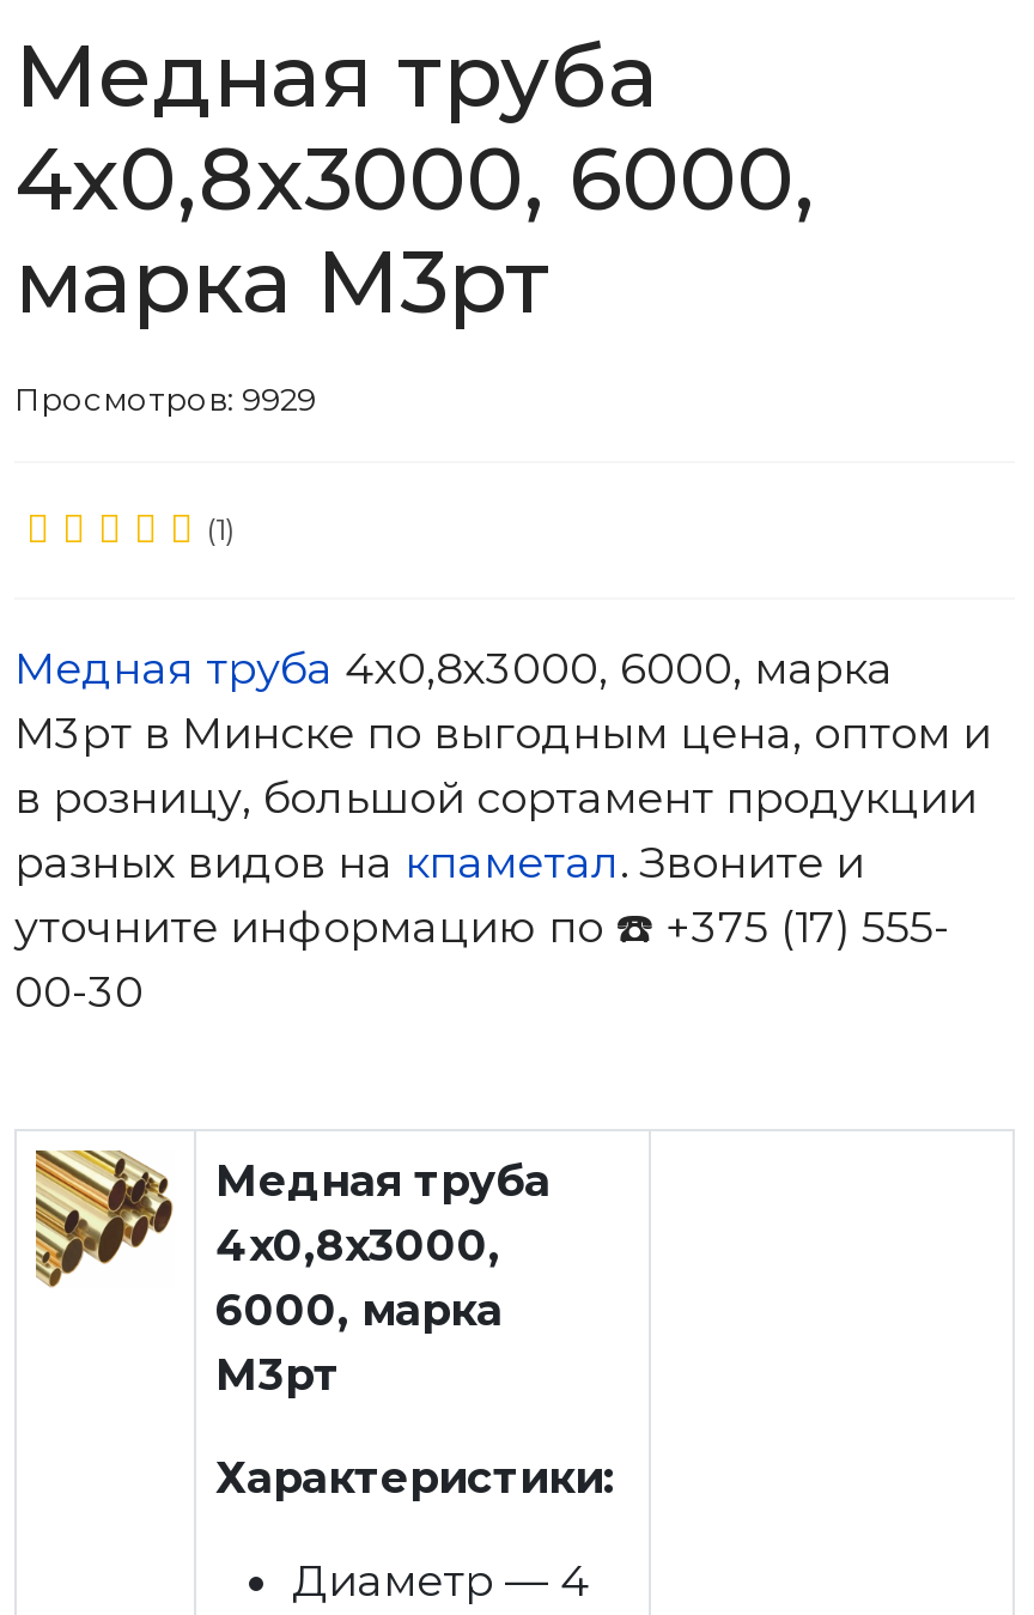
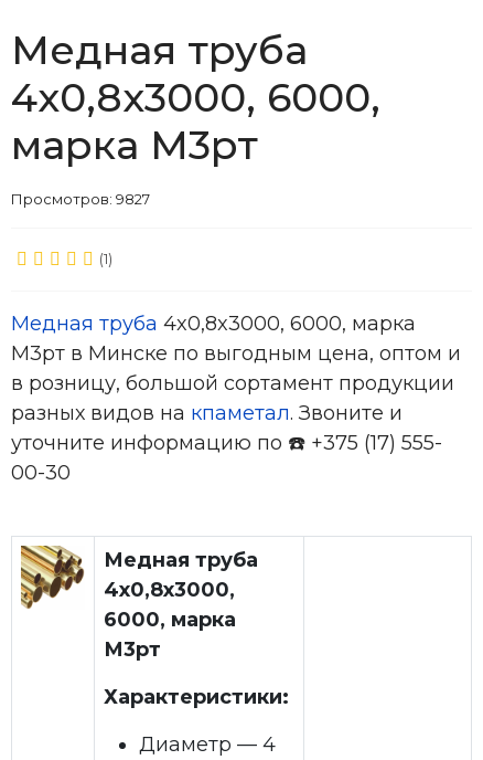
[14,380,316,418] Просмотров: 9929 -> [11,190,150,208] Просмотров: 9827

